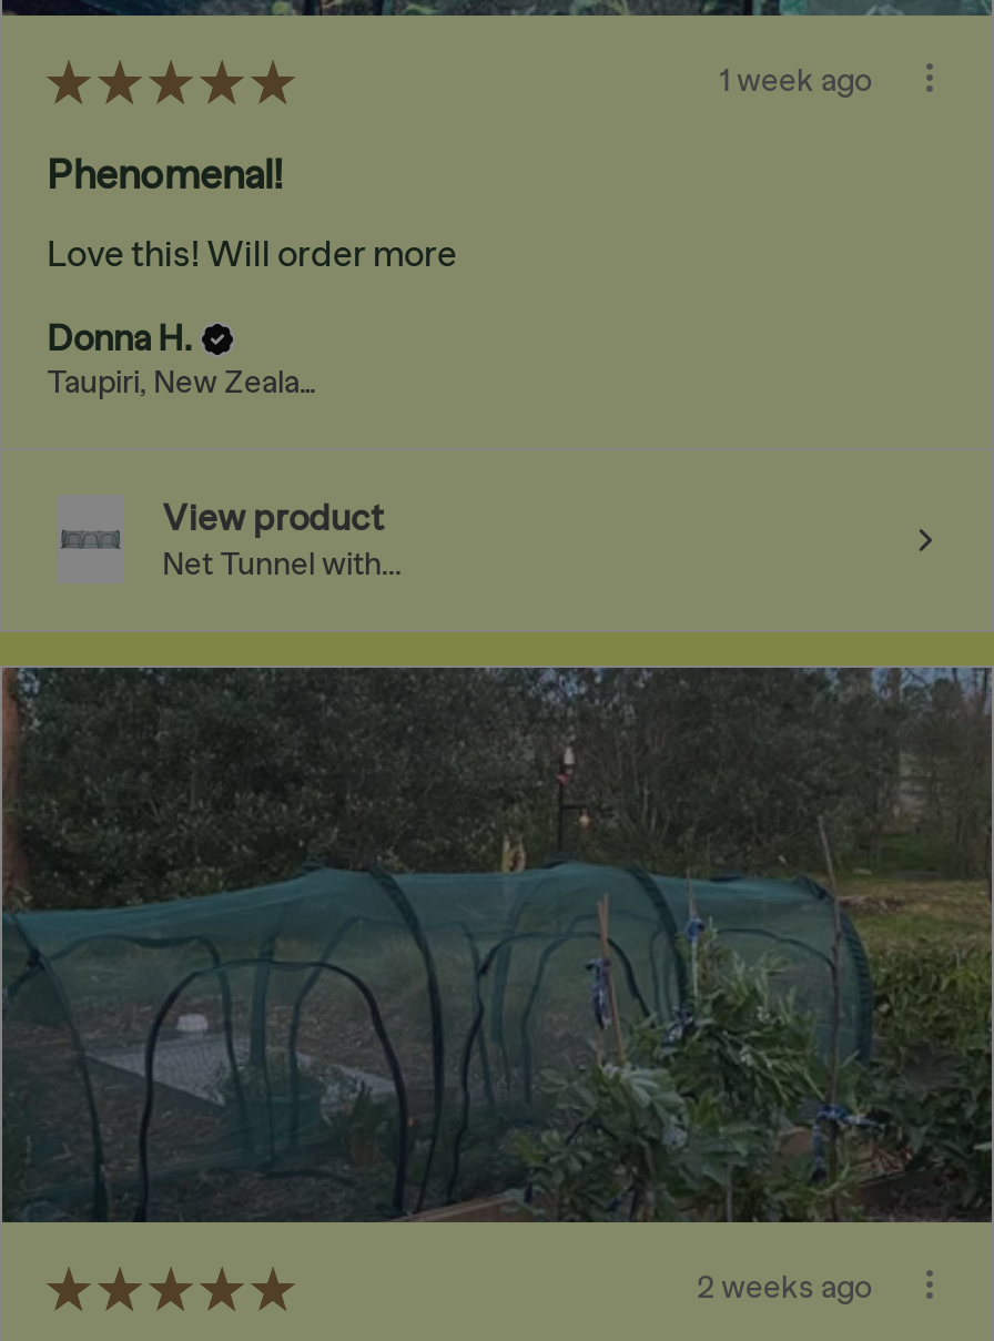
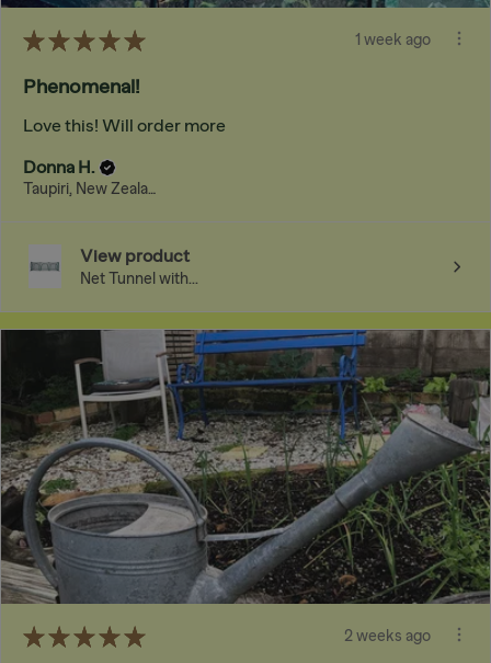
[7,666,987,1225] [image] -> [3,329,488,605] [image]

